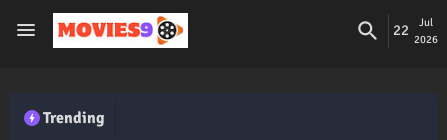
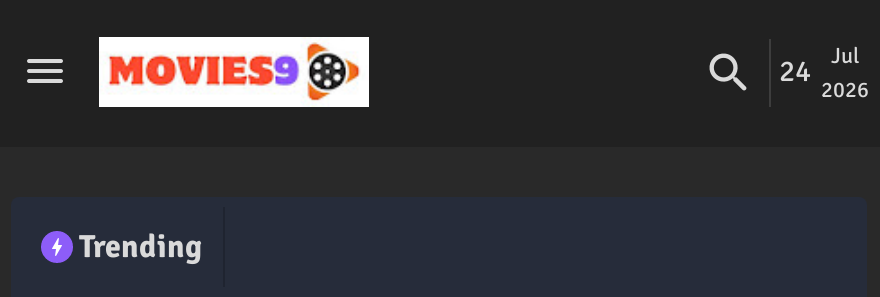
[393,15,438,45] 22 2026 Jul -> [779,42,869,102] 24 2026 Jul

